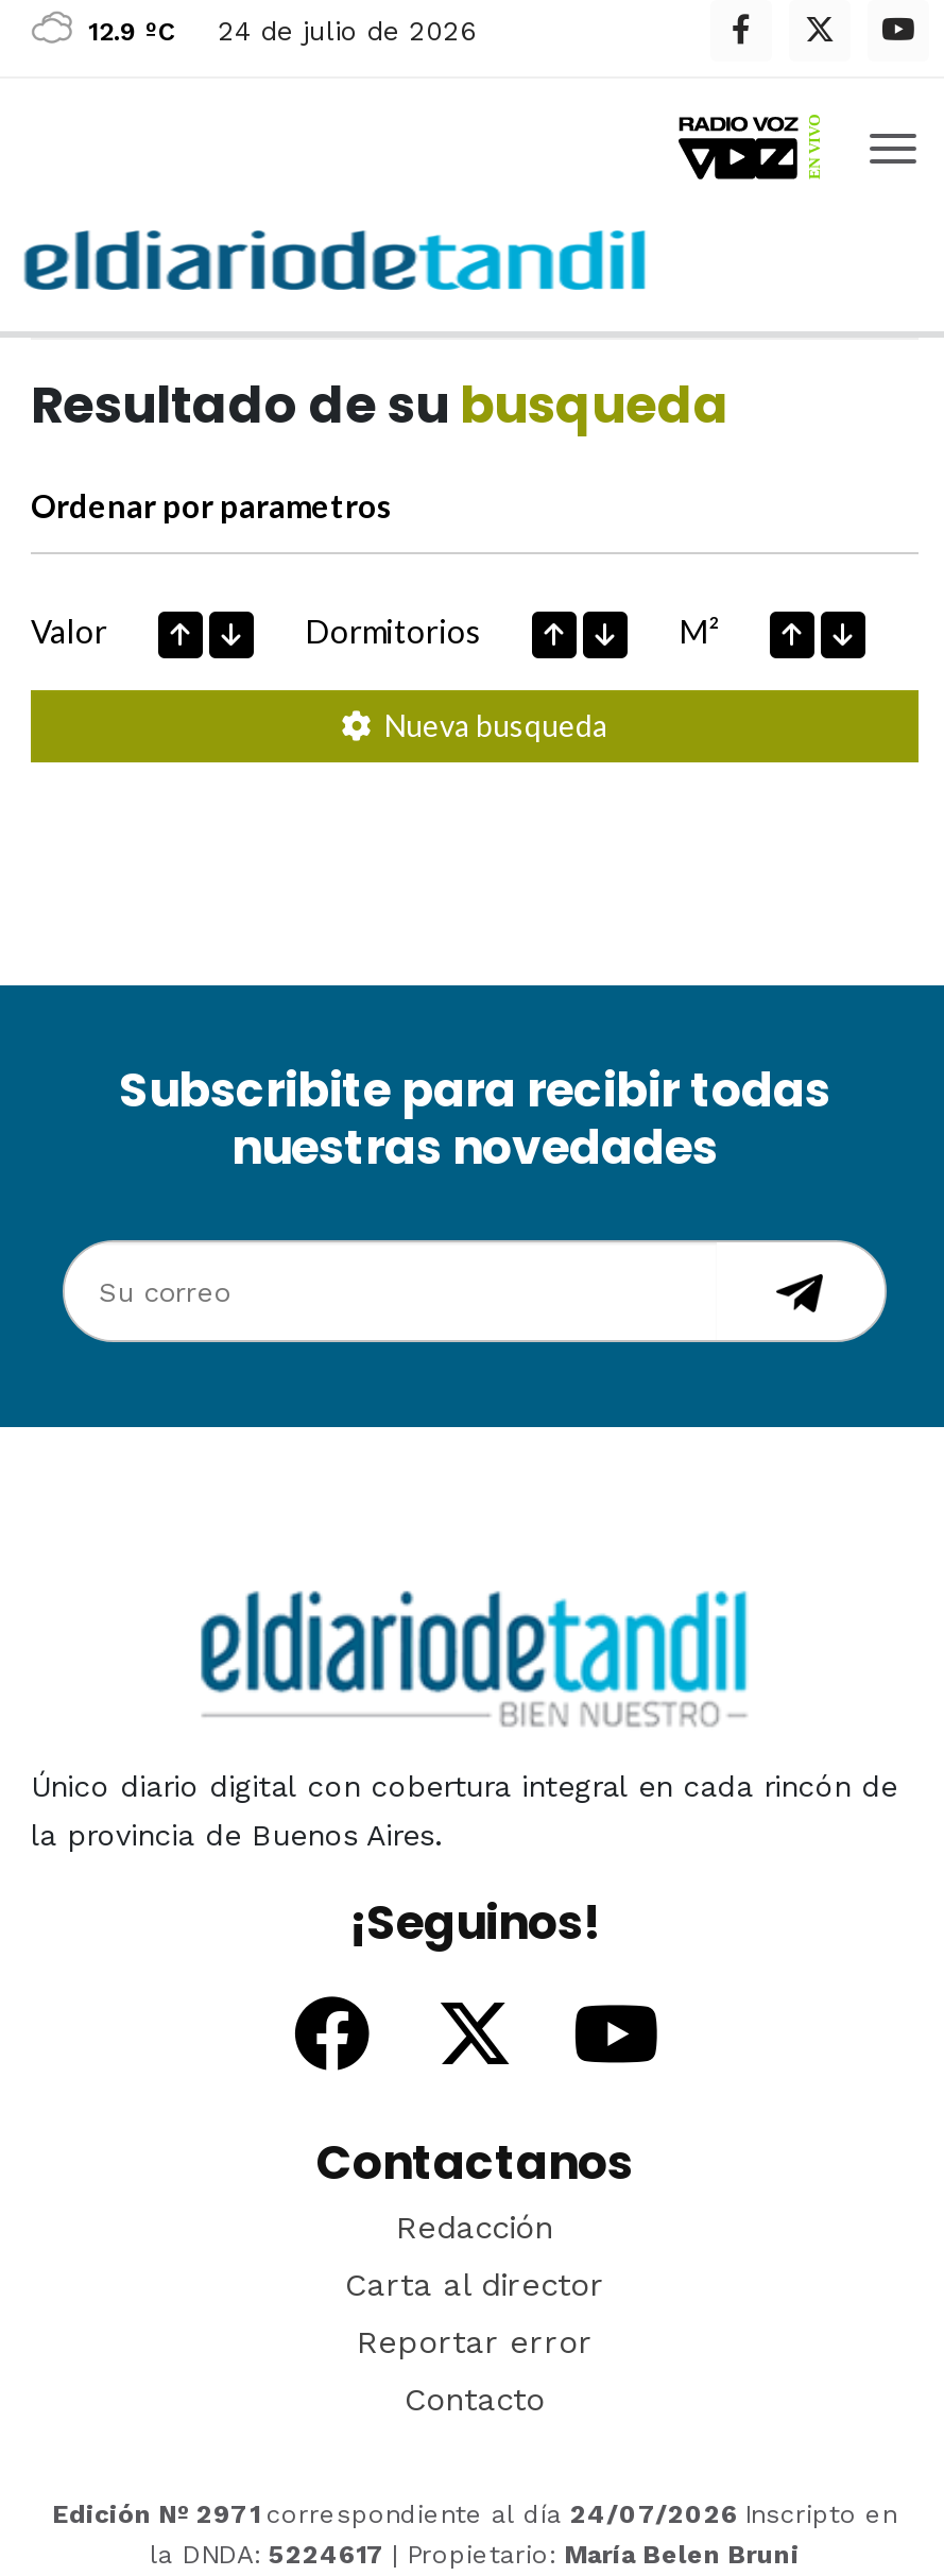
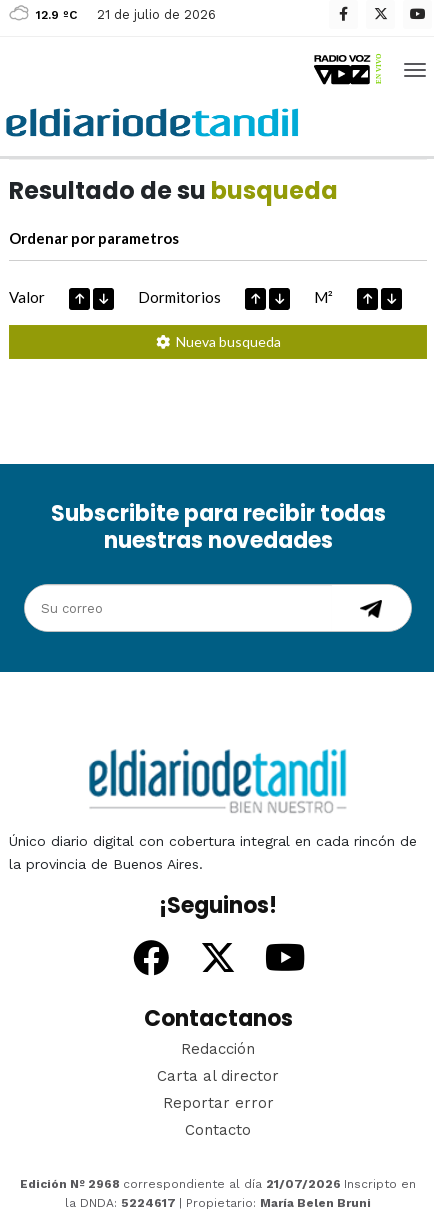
[88,15,477,47] 12.9 ºC 24 de julio de 2026 -> [36,7,216,22] 12.9 ºC 21 de julio de 2026
[52,2500,897,2530] Edición Nº 2971 correspondiente al día 24/07/2026 Inscripto en -> [20,1177,416,1191] Edición Nº 2968 correspondiente al día 21/07/2026 Inscripto en

